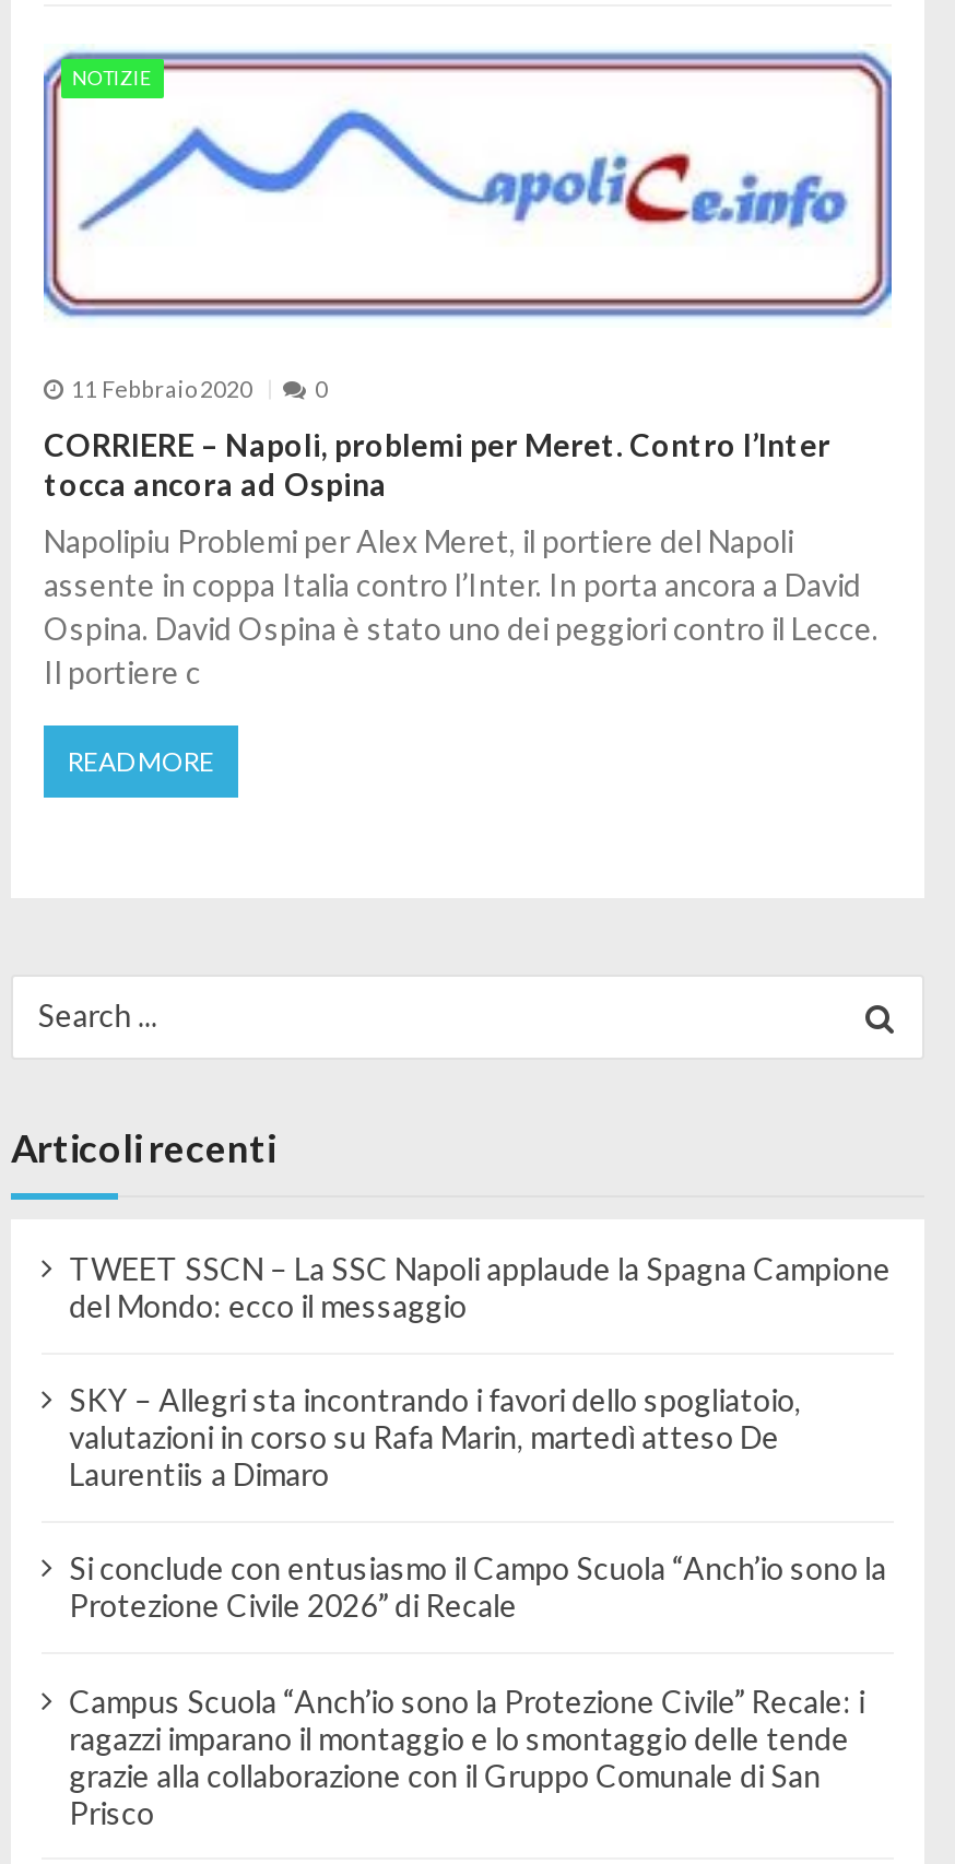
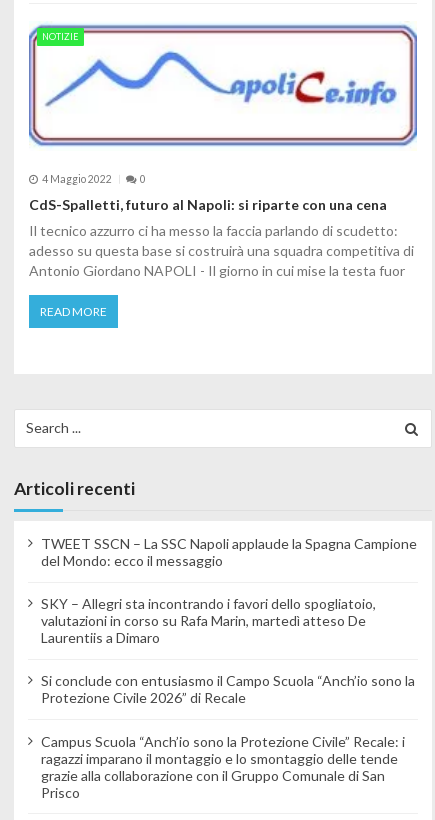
[71,377,252,403] 11 Febbraio 2020 -> [41,173,111,185] 4 Maggio 2022
[44,426,830,502] CORRIERE – Napoli, problemi per Meret. Contro l’Inter | tocca ancora ad Ospina -> [29,196,387,213] CdS-Spalletti, futuro al Napoli: si riparte con una cena
[44,522,879,690] Napolipiu Problemi per Alex Meret, il portiere del Napoli | assente in coppa Italia contro l’Inter. In porta ancora a David | Ospina. David Ospina è stato uno dei peggiori contro il Lecce. | Il portiere c -> [29,222,414,279] Il tecnico azzurro ci ha messo la faccia parlando di scudetto: | adesso su questa base si costruirà una squadra competitiva di | Antonio Giordano NAPOLI - Il giorno in cui mise la testa fuor

